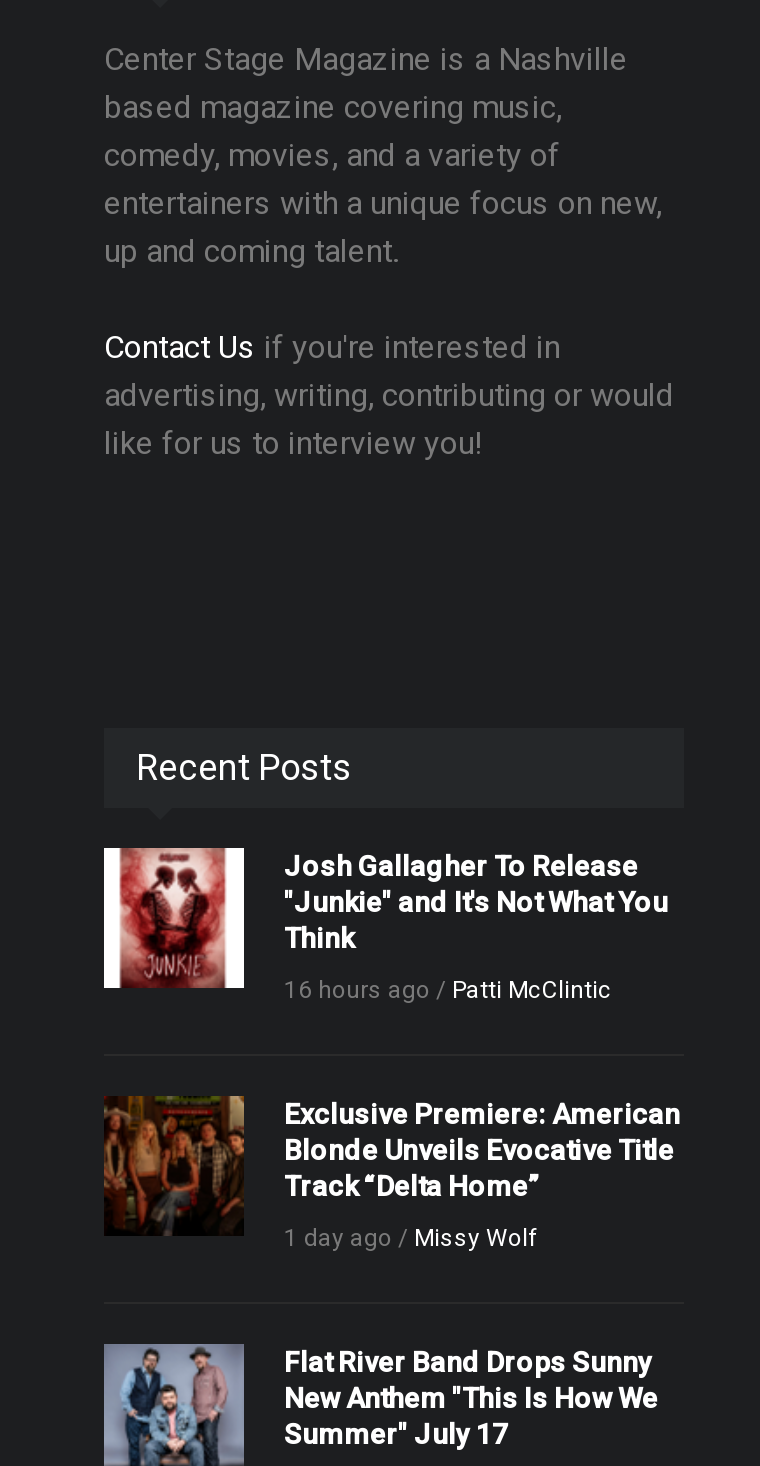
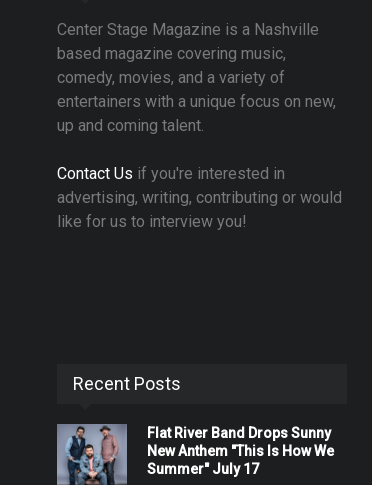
[102,846,668,1005] [image] | Josh Gallagher To Release | "Junkie" and It's Not What You | Think | 16 hours ago / Patti McClintic -> none
[102,1094,680,1253] [image] | Exclusive Premiere: American | Blonde Unveils Evocative Title | Track “Delta Home” | 1 day ago / Missy Wolf -> none

